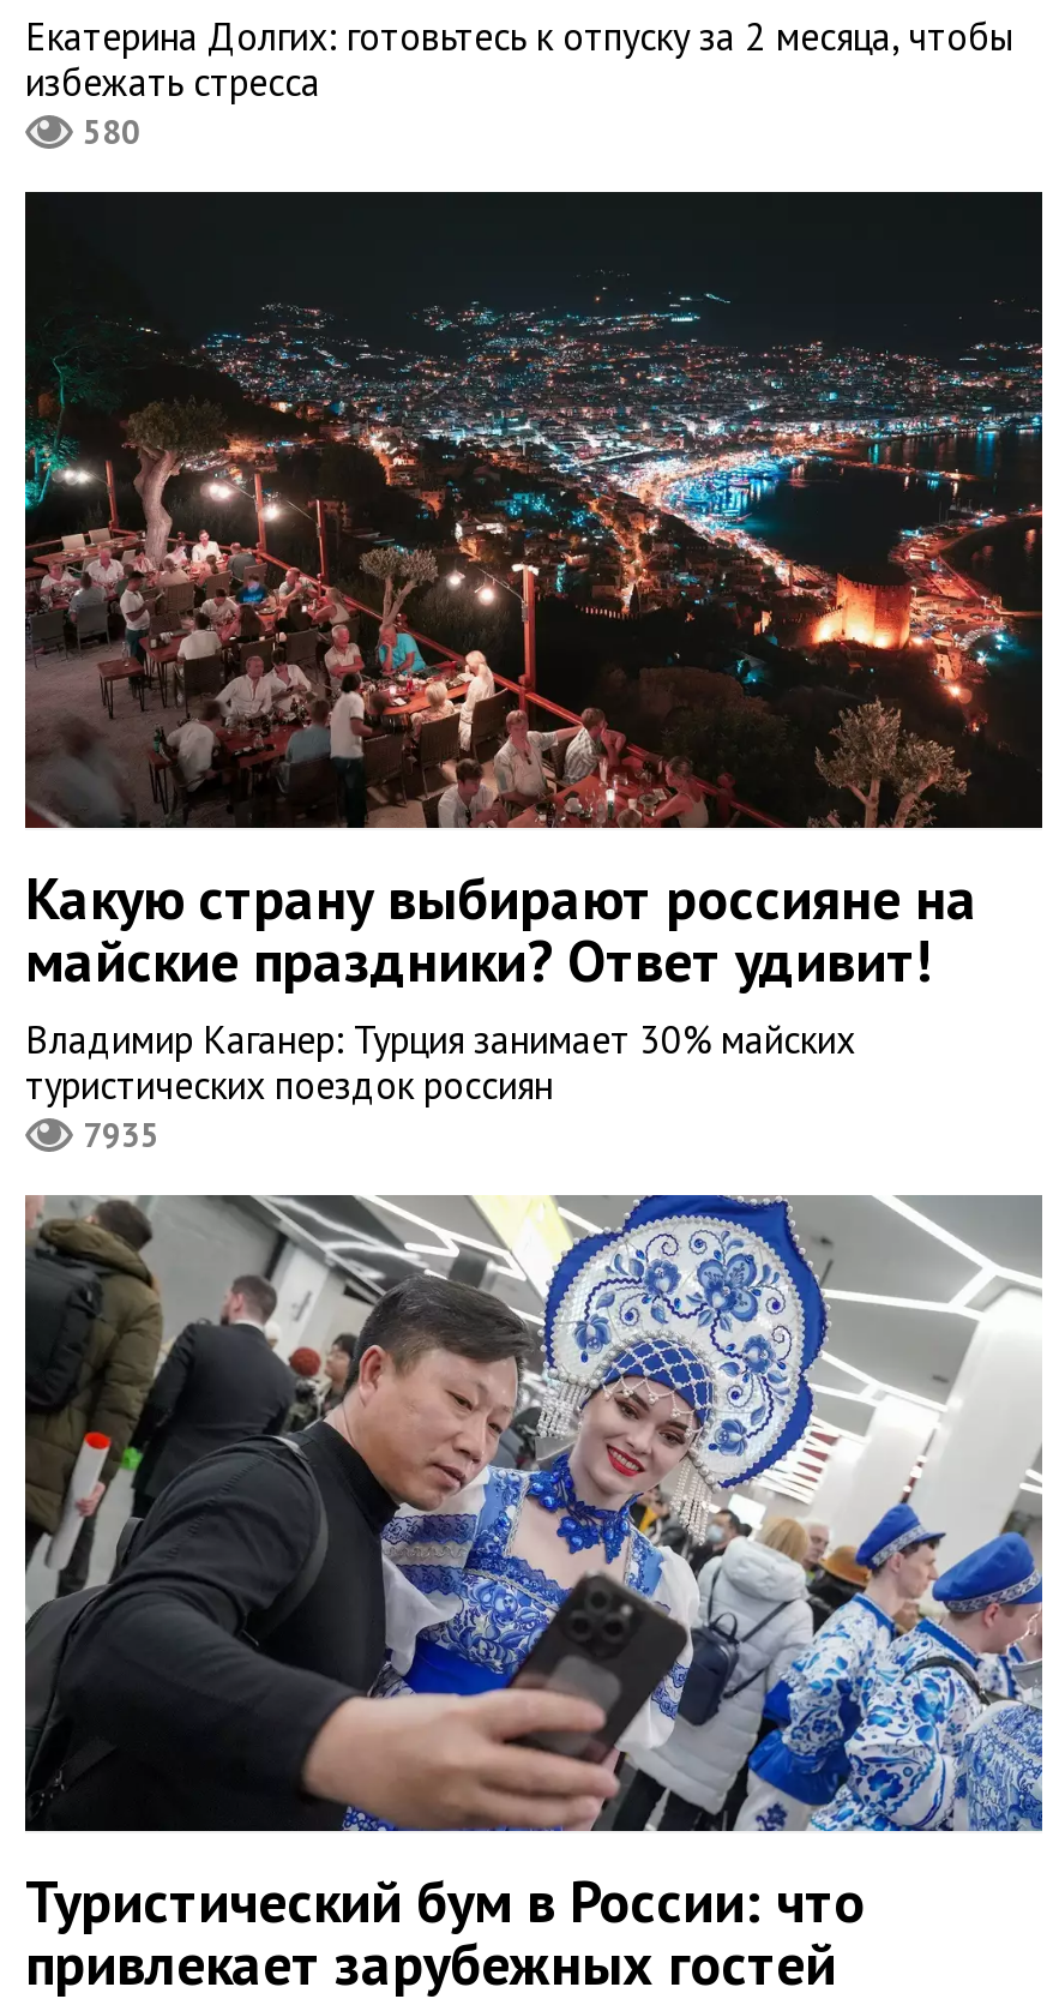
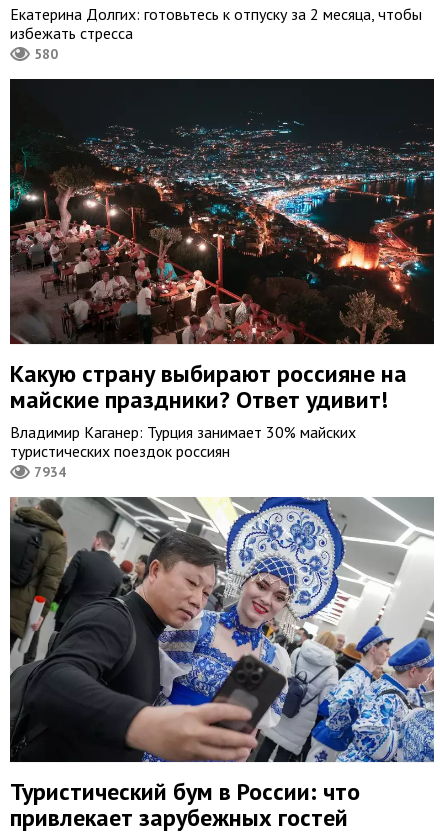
[83,1112,160,1155] 7935 -> [34,463,66,481] 7934

